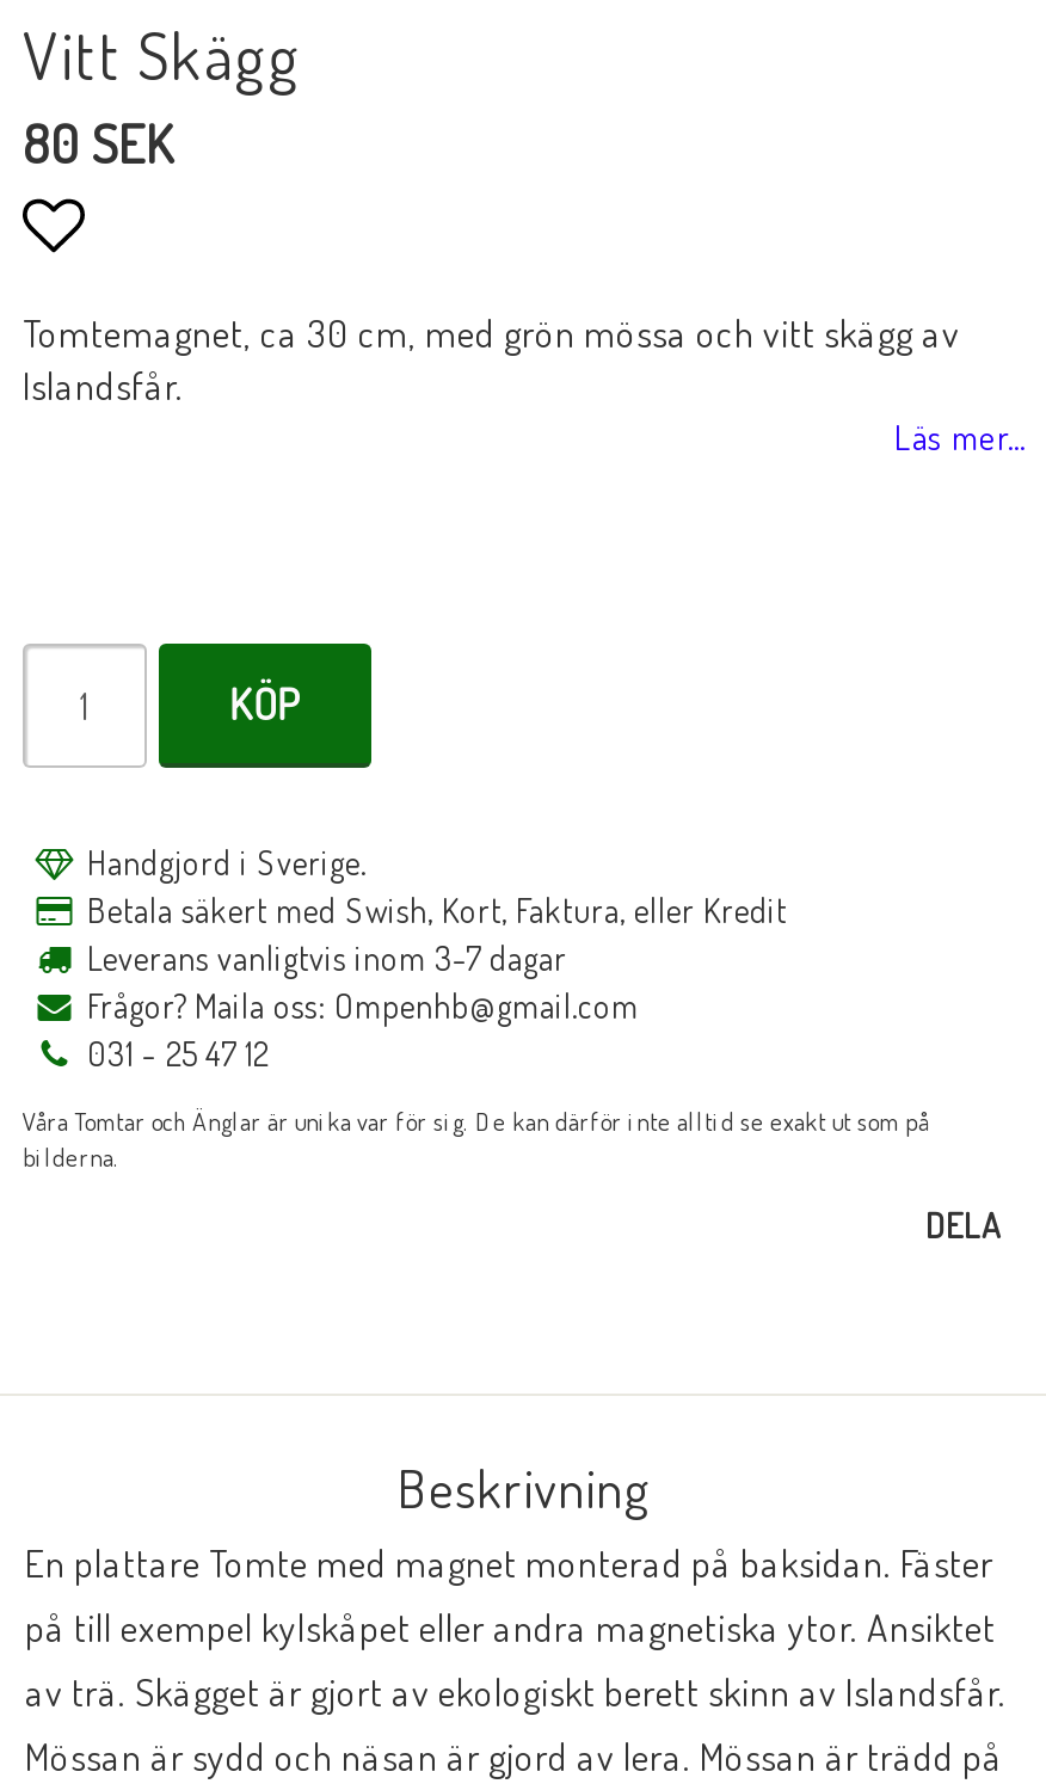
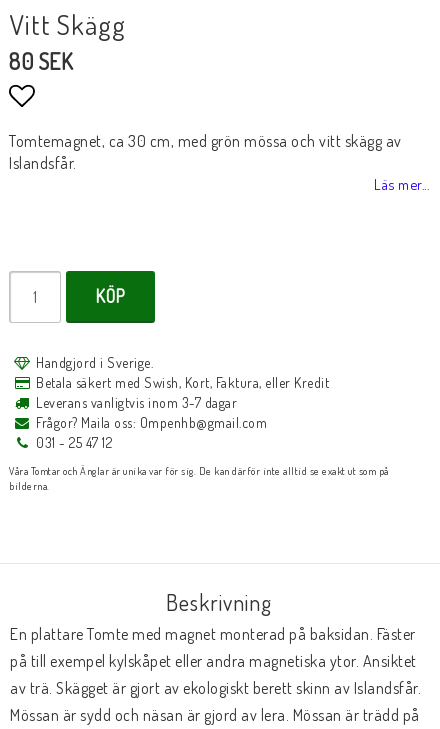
[925,1203,1002,1246] DELA -> none

